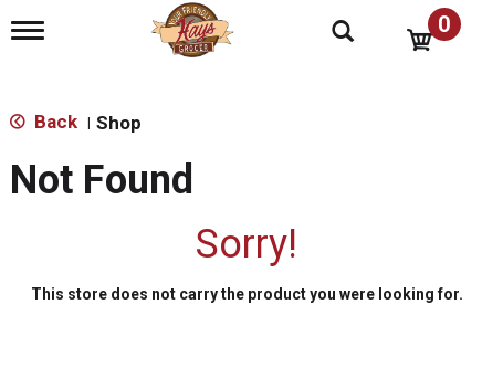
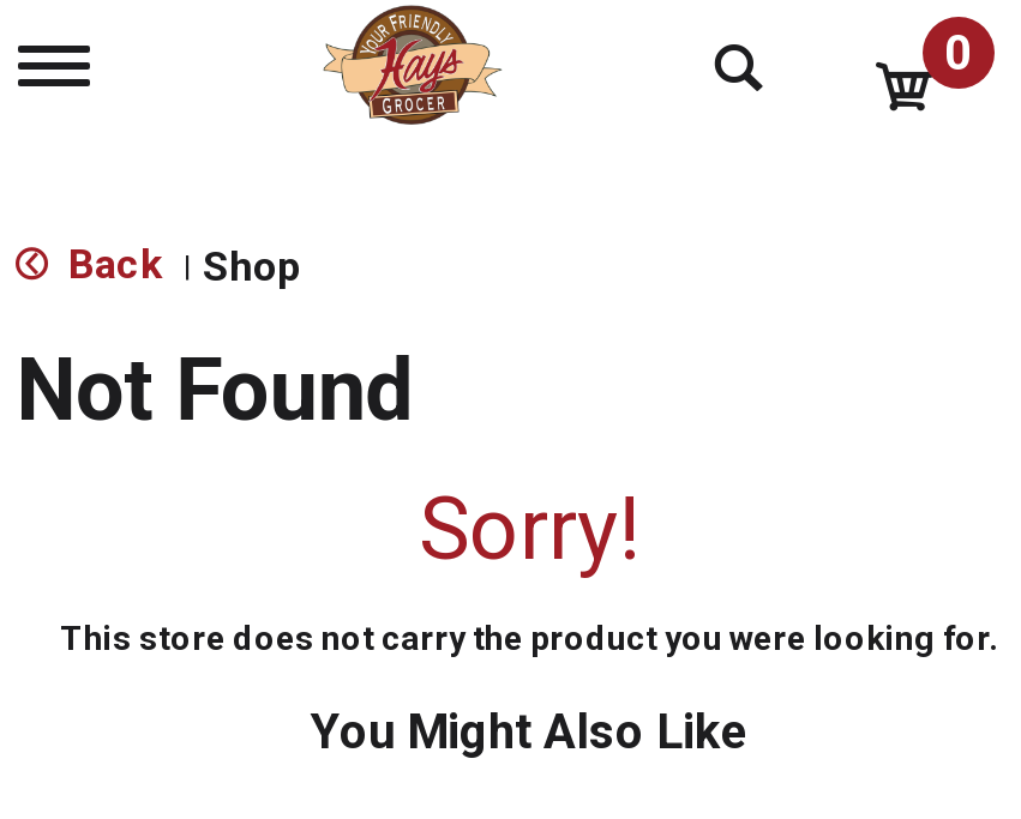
none -> [311,703,747,760] You Might Also Like

